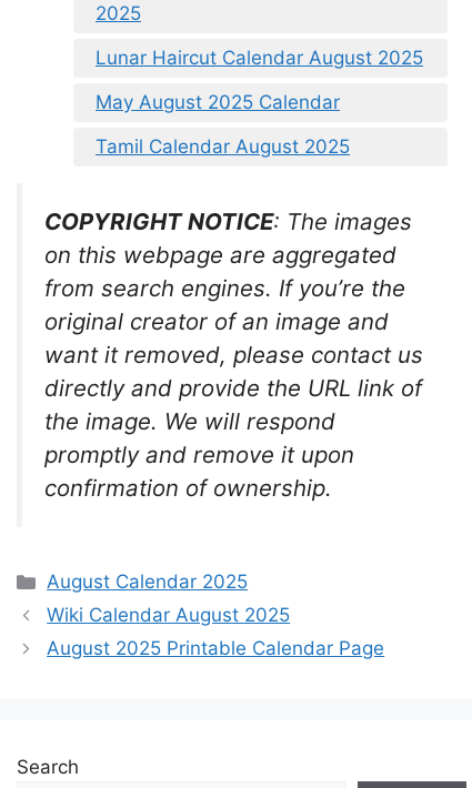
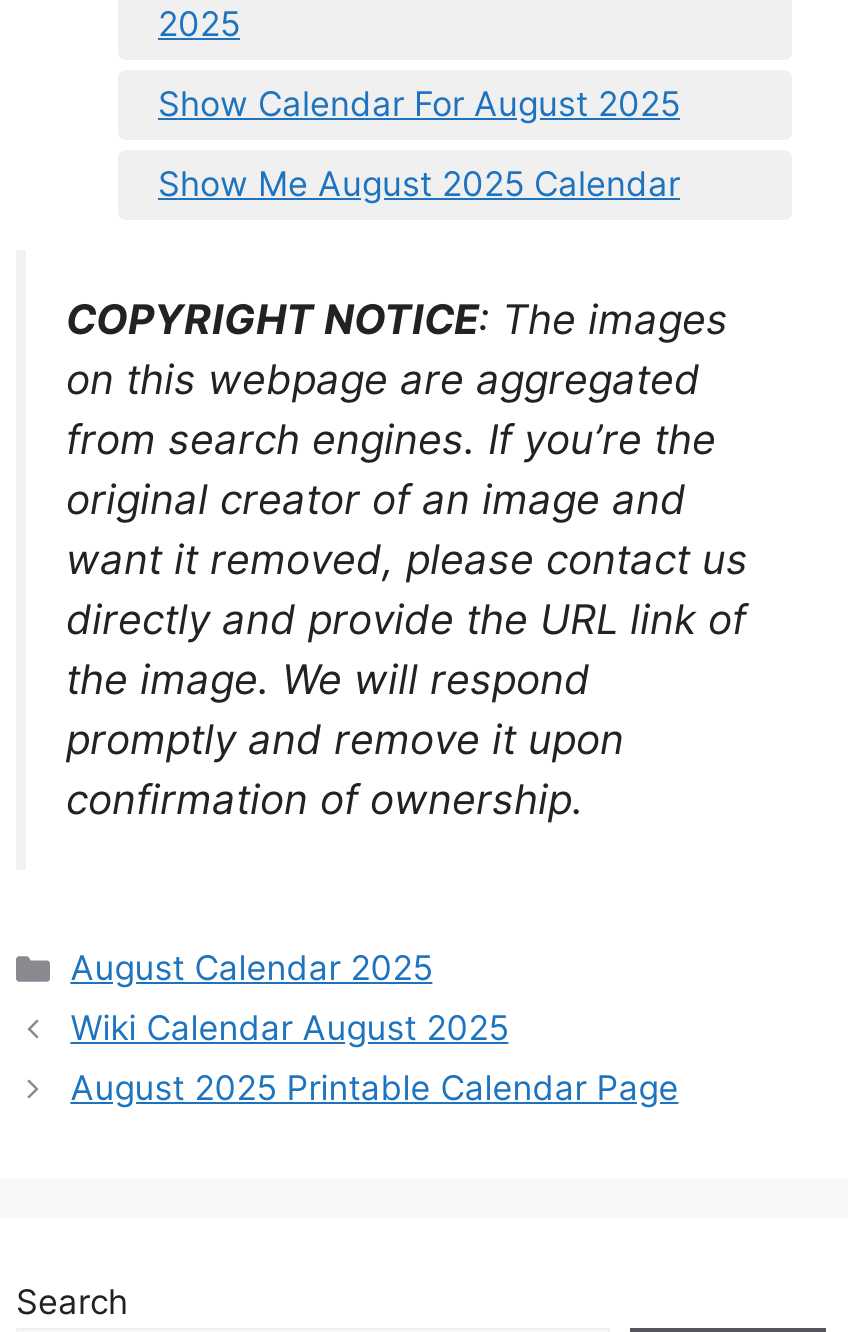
[96,47,423,158] Lunar Haircut Calendar August 2025 | May August 2025 Calendar | Tamil Calendar August 2025 -> [158,85,680,205] Show Calendar For August 2025 | Show Me August 2025 Calendar

